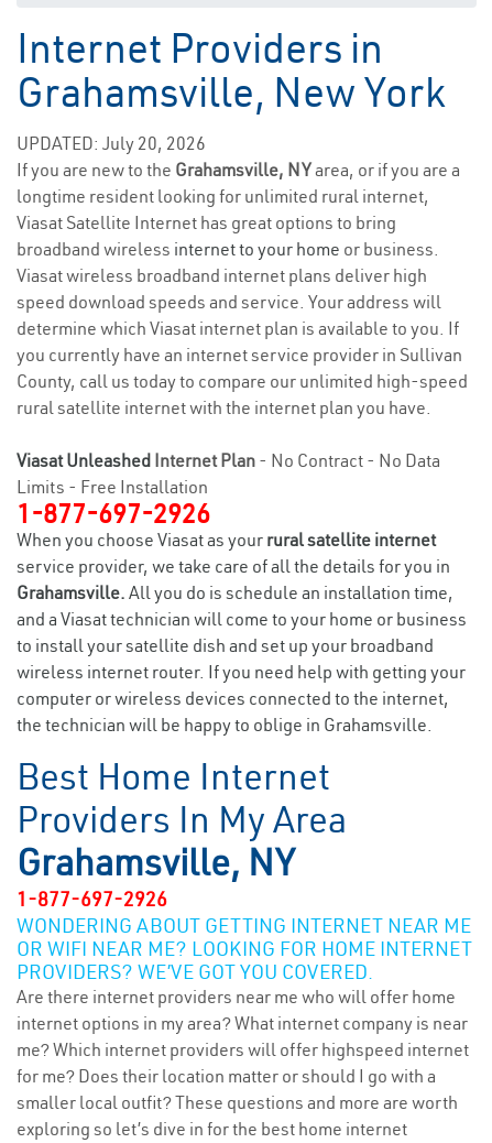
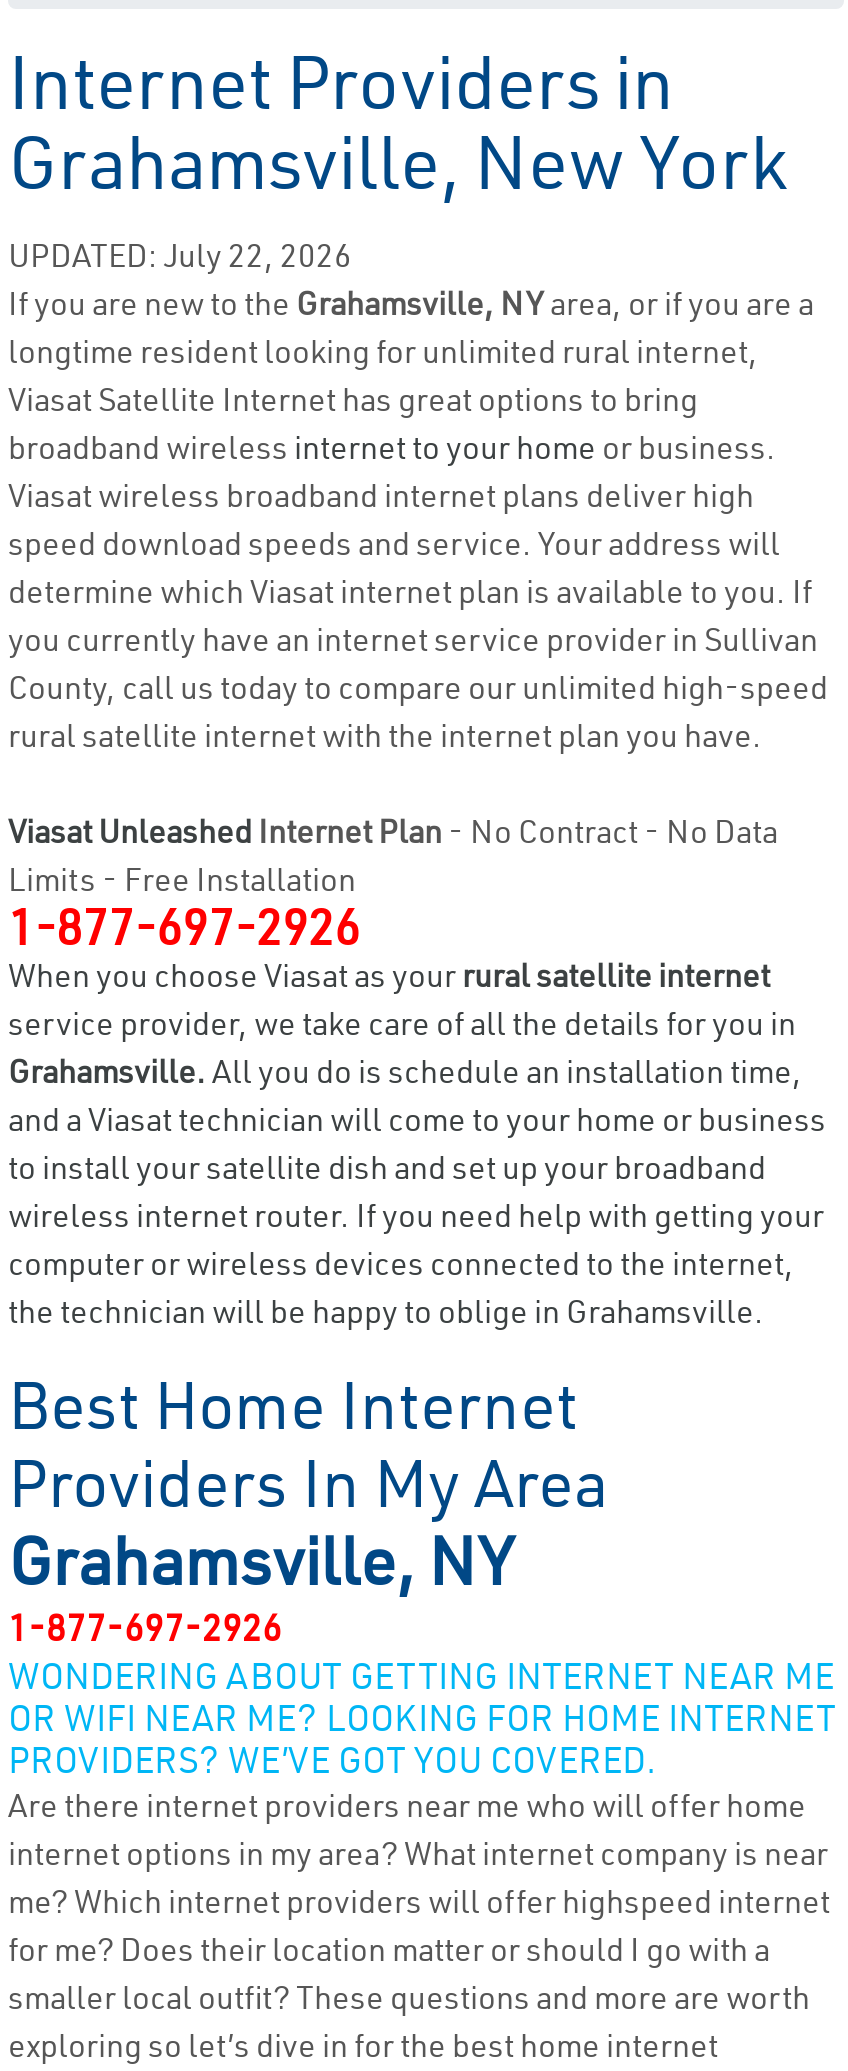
[17,132,206,154] UPDATED: July 20, 2026 -> [8,235,352,275] UPDATED: July 22, 2026

